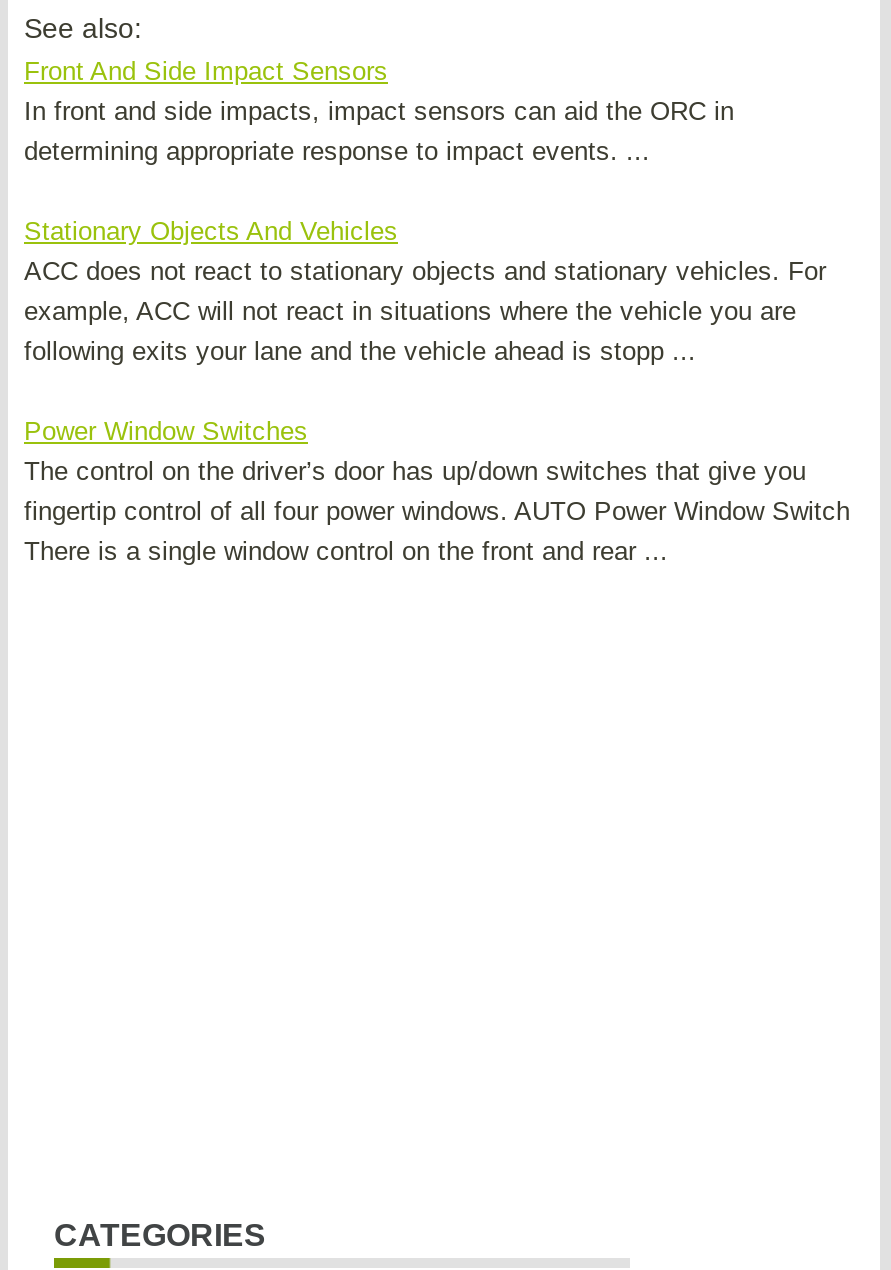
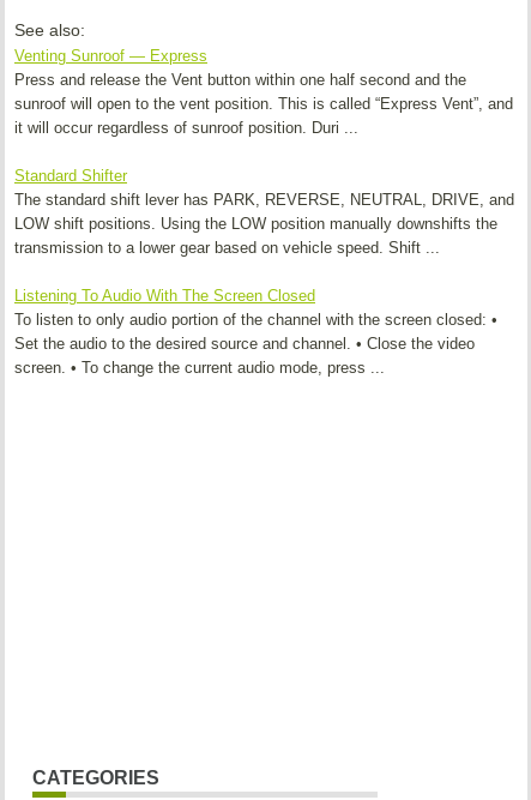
[24,56,734,166] Front And Side Impact Sensors | In front and side impacts, impact sensors can aid the ORC in | determining appropriate response to impact events. ... -> [14,47,513,137] Venting Sunroof — Express | Press and release the Vent button within one half second and the | sunroof will open to the vent position. This is called “Express Vent”, and | it will occur regardless of sunroof position. Duri ...
[24,216,826,366] Stationary Objects And Vehicles | ACC does not react to stationary objects and stationary vehicles. For | example, ACC will not react in situations where the vehicle you are | following exits your lane and the vehicle ahead is stopp ... -> [14,167,514,257] Standard Shifter | The standard shift lever has PARK, REVERSE, NEUTRAL, DRIVE, and | LOW shift positions. Using the LOW position manually downshifts the | transmission to a lower gear based on vehicle speed. Shift ...
[24,416,850,566] Power Window Switches | The control on the driver’s door has up/down switches that give you | fingertip control of all four power windows. AUTO Power Window Switch | There is a single window control on the front and rear ... -> [14,287,497,377] Listening To Audio With The Screen Closed | To listen to only audio portion of the channel with the screen closed: • | Set the audio to the desired source and channel. • Close the video | screen. • To change the current audio mode, press ...

